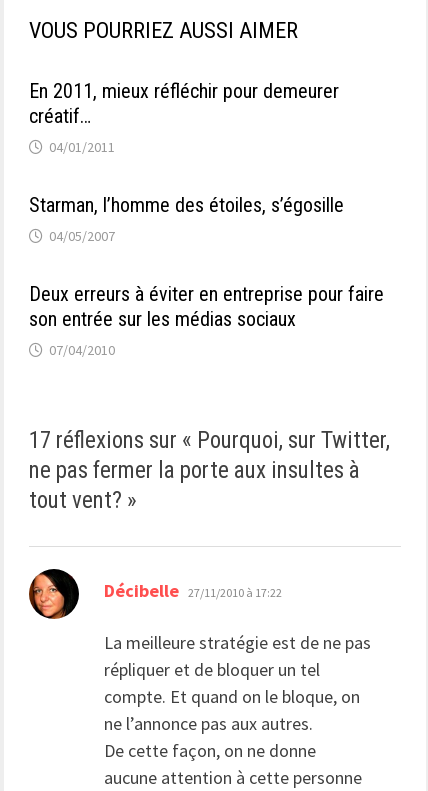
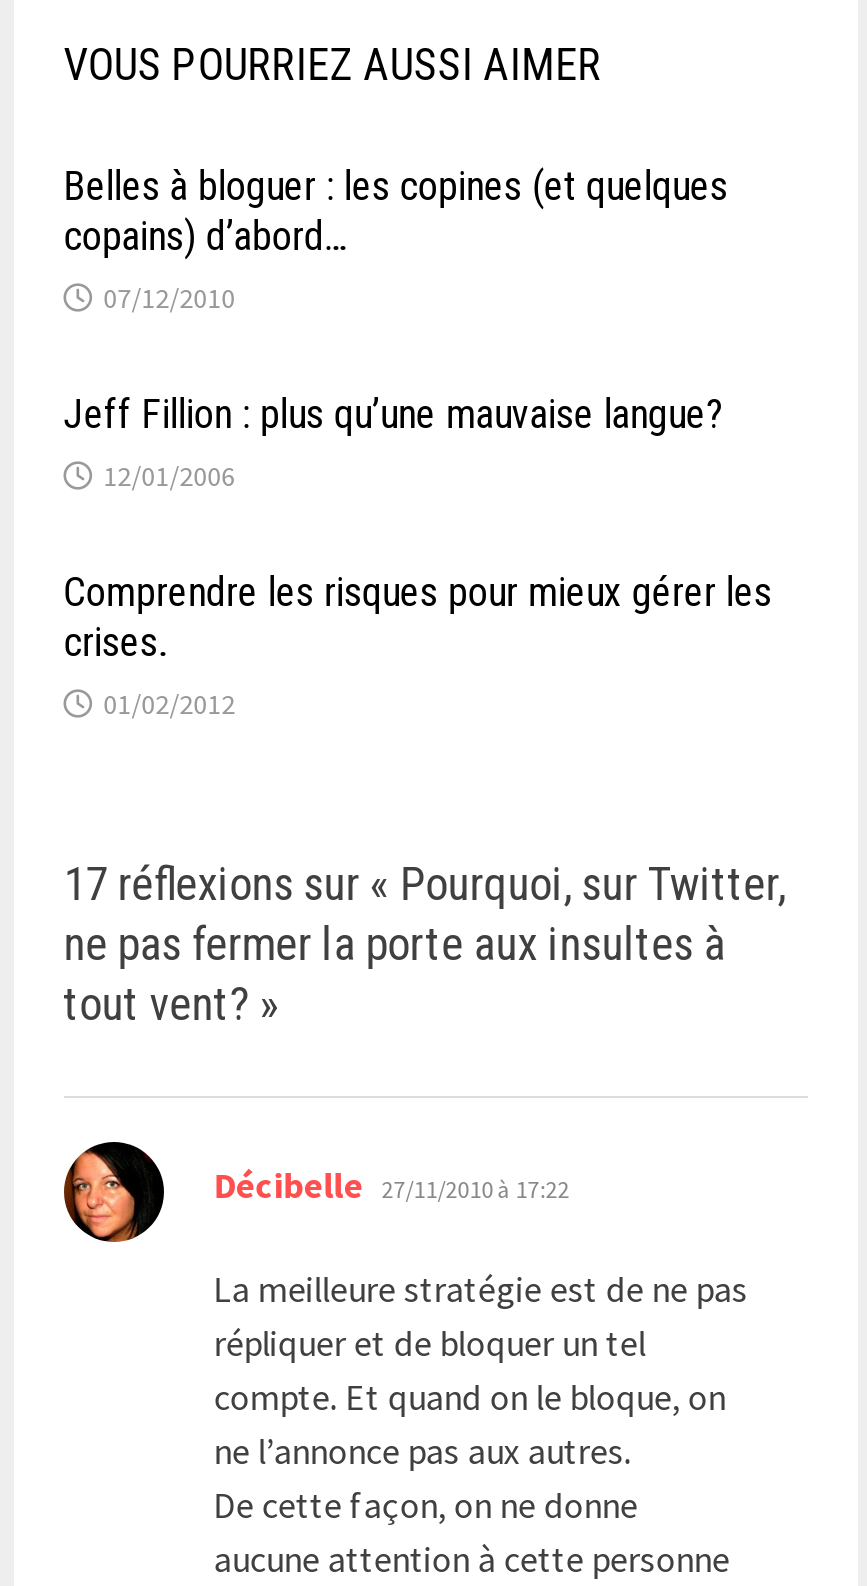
[29,79,339,156] En 2011, mieux réfléchir pour demeurer | créatif… | 04/01/2011 -> [64,162,728,316] Belles à bloguer : les copines (et quelques | copains) d’abord… | 07/12/2010
[29,193,344,245] Starman, l’homme des étoiles, s’égosille | 04/05/2007 -> [64,390,724,494] Jeff Fillion : plus qu’une mauvaise langue? | 12/01/2006
[29,282,384,359] Deux erreurs à éviter en entreprise pour faire | son entrée sur les médias sociaux | 07/04/2010 -> [64,568,772,722] Comprendre les risques pour mieux gérer les | crises. | 01/02/2012

